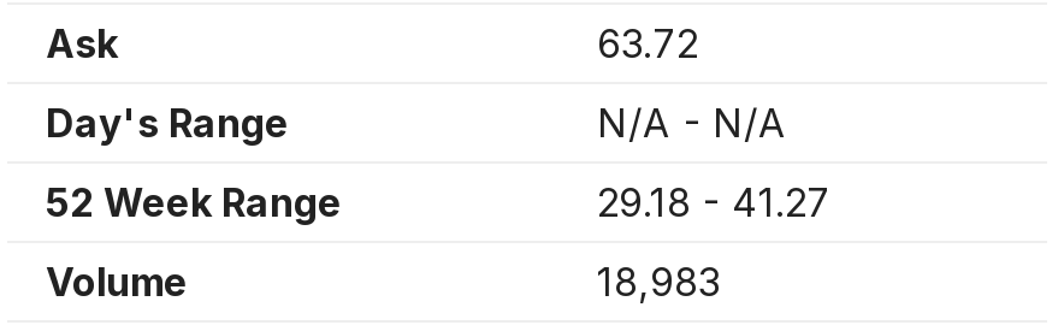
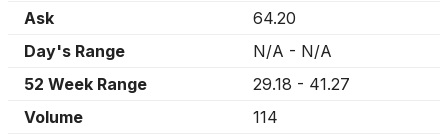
[597,19,698,67] 63.72 -> [253,8,296,28] 64.20
[597,258,720,306] 18,983 -> [253,107,278,127] 114

